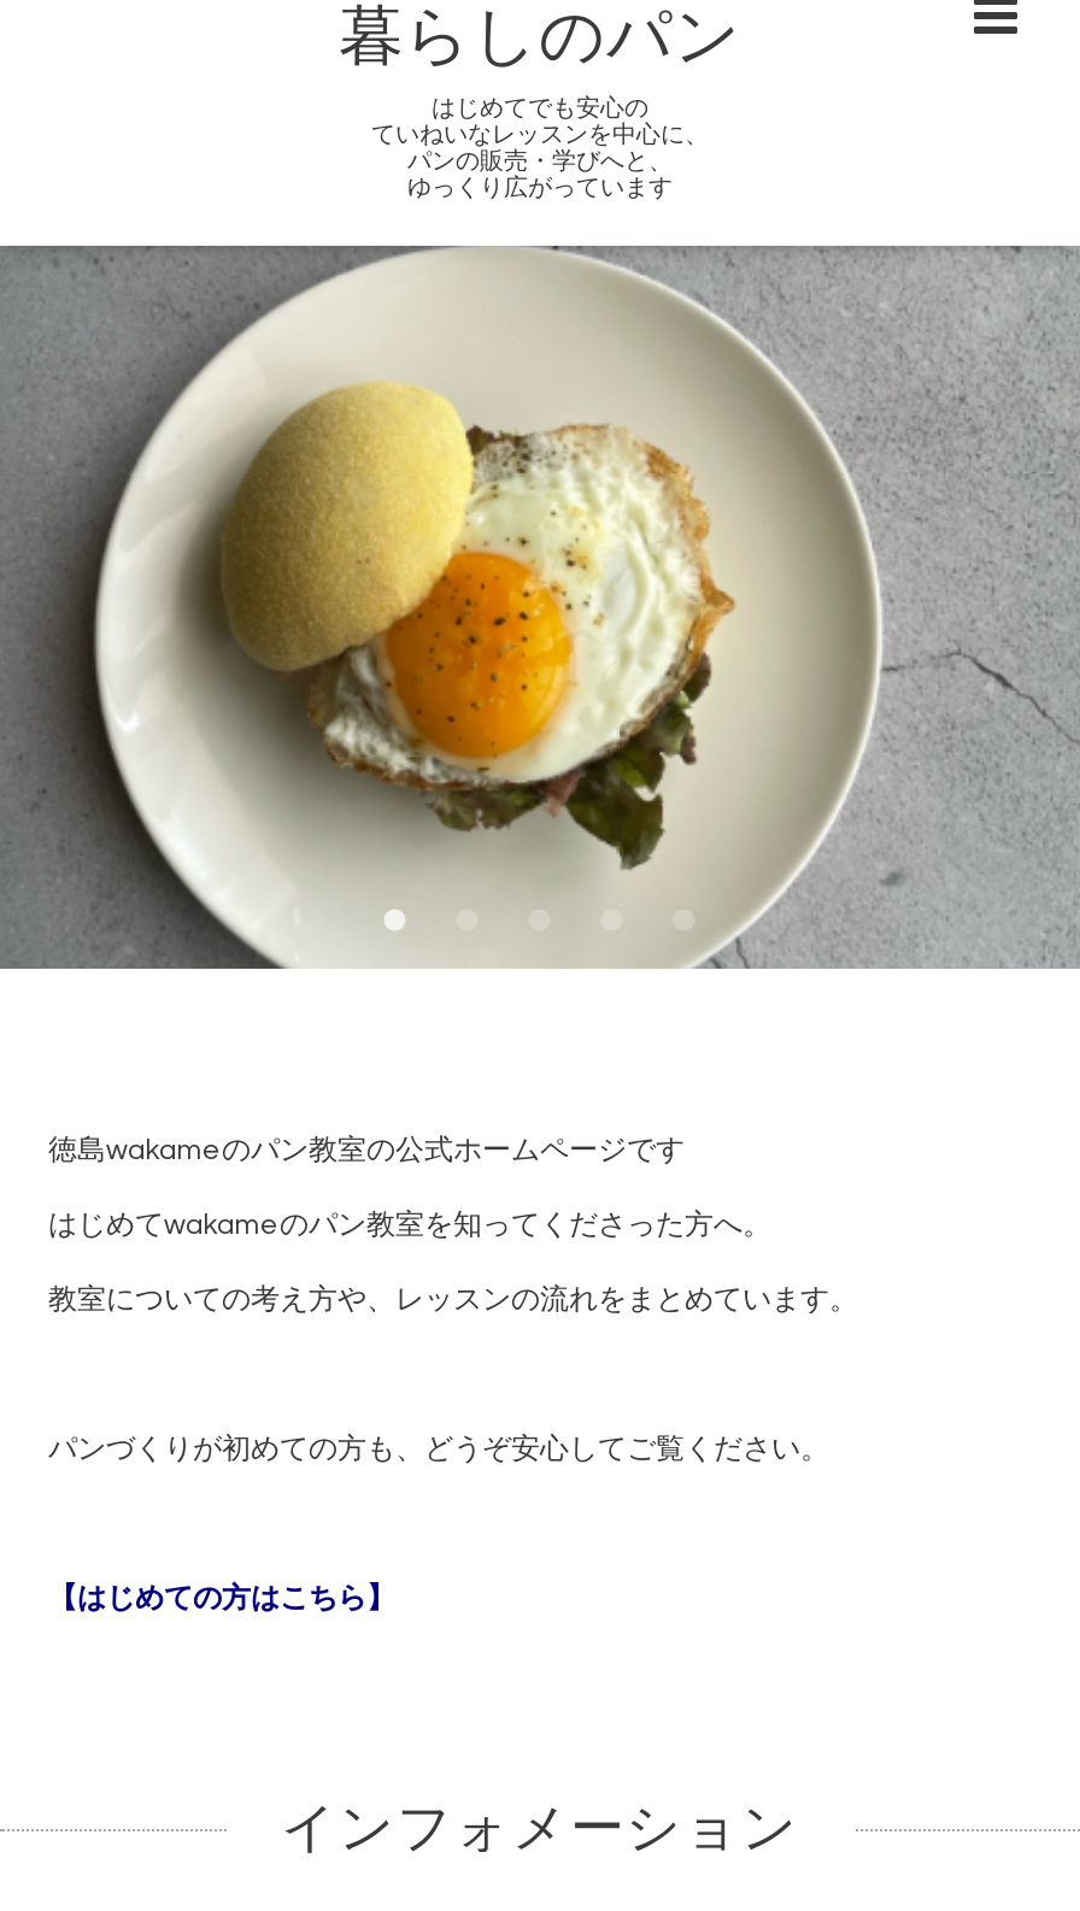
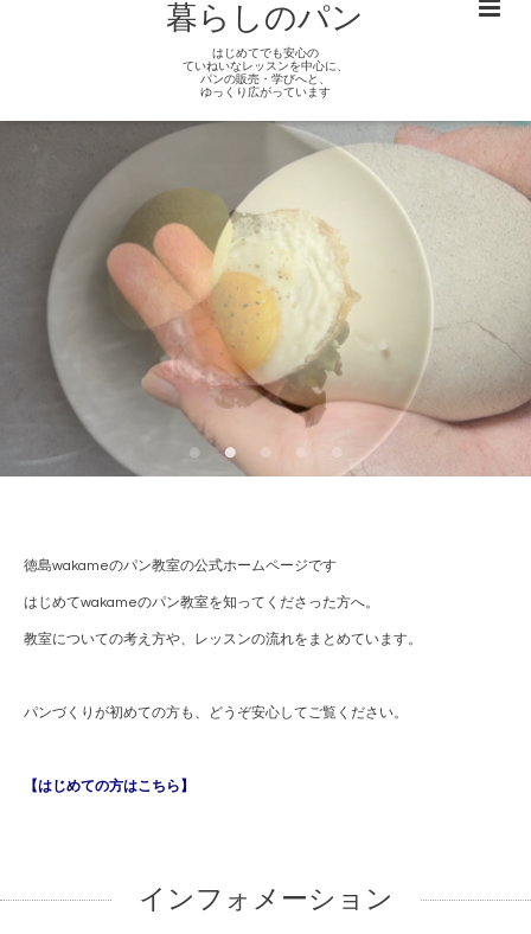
[7,246,1073,969] [image] -> [4,121,527,476] [image]

